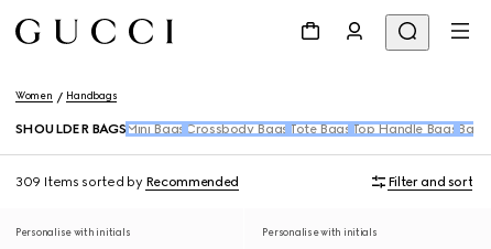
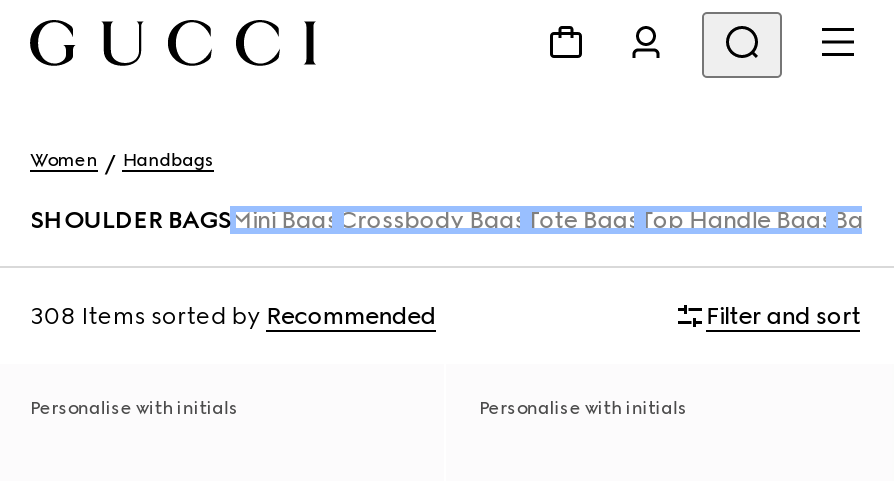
[15,174,239,190] 309 Items sorted by Recommended -> [30,302,436,330] 308 Items sorted by Recommended

